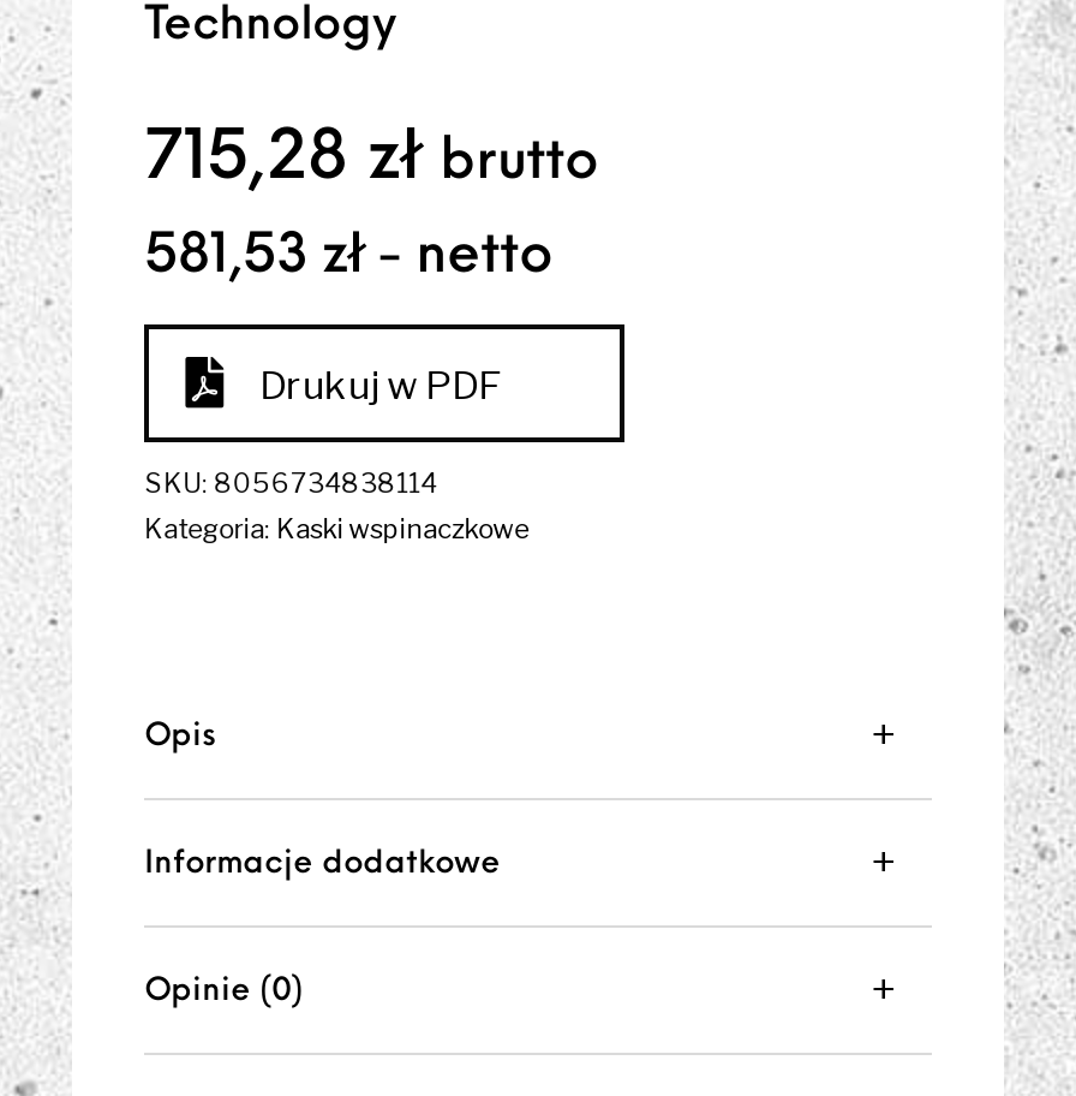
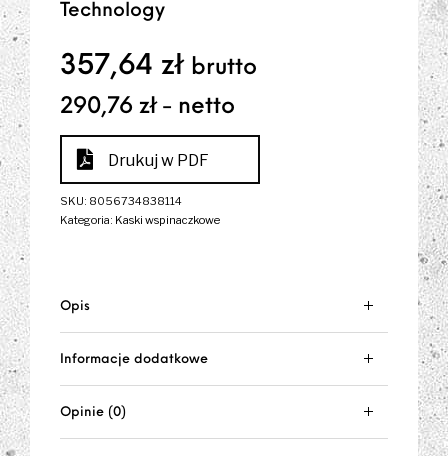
[145,128,599,196] 715,28 zł brutto -> [60,53,257,81] 357,64 zł brutto
[145,232,553,287] 581,53 zł - netto -> [60,96,235,119] 290,76 zł - netto

